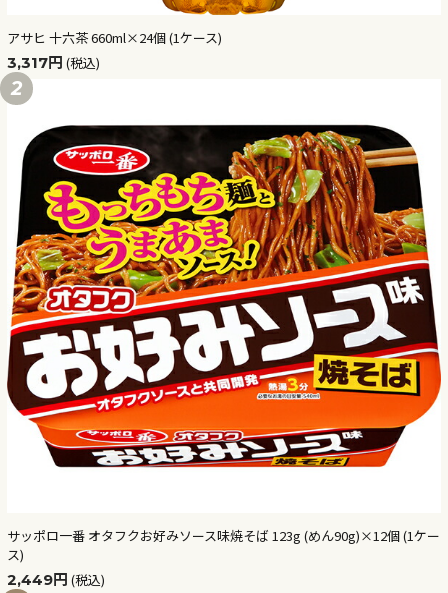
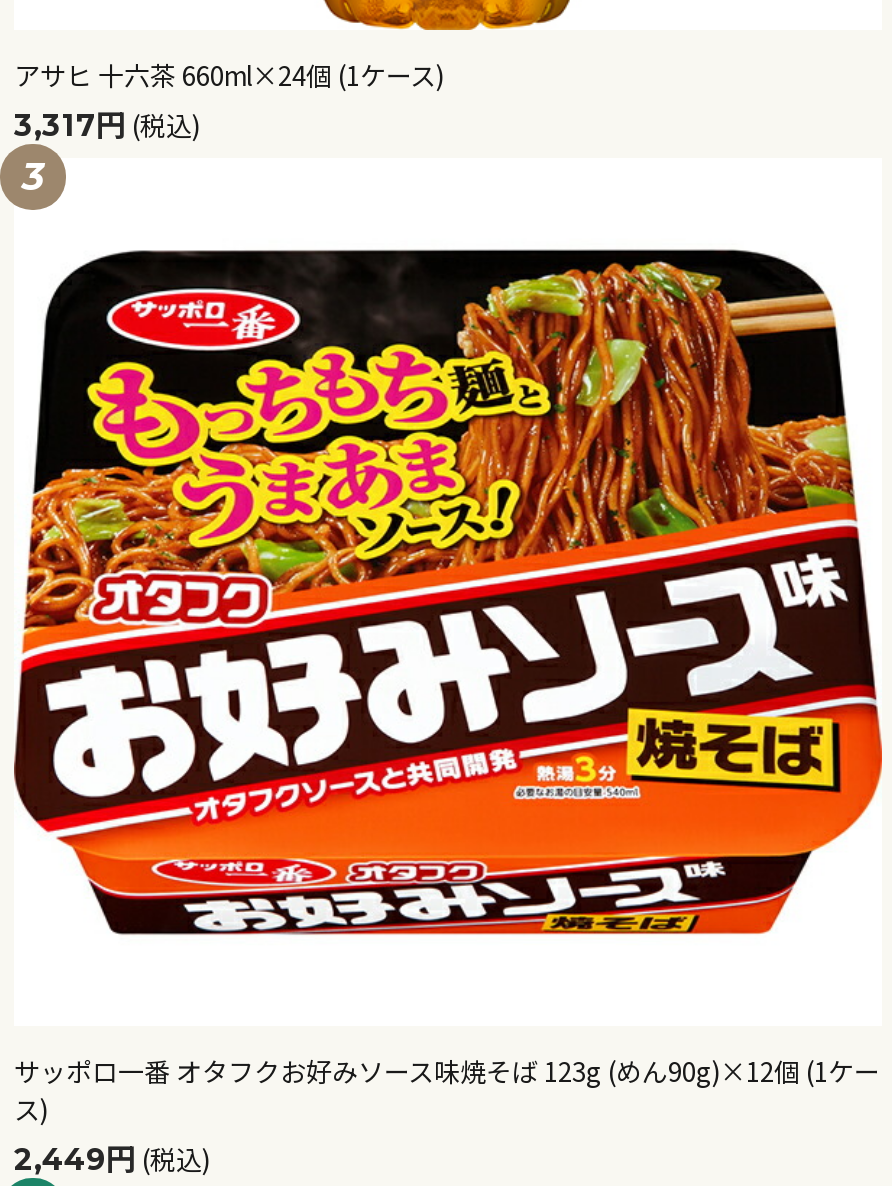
[11,77,22,100] 2 -> [22,155,44,201] 3

